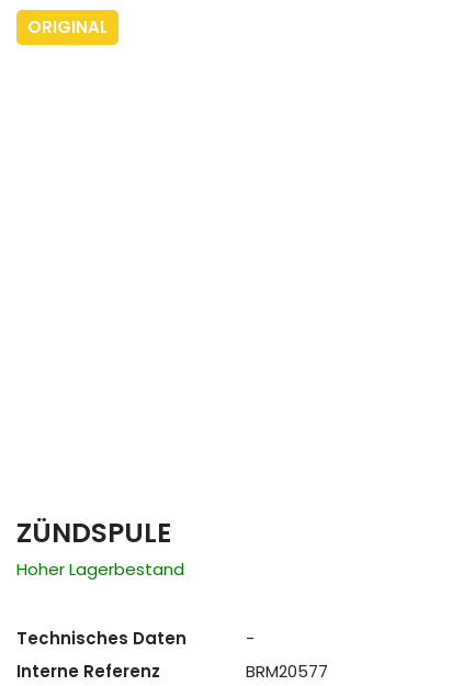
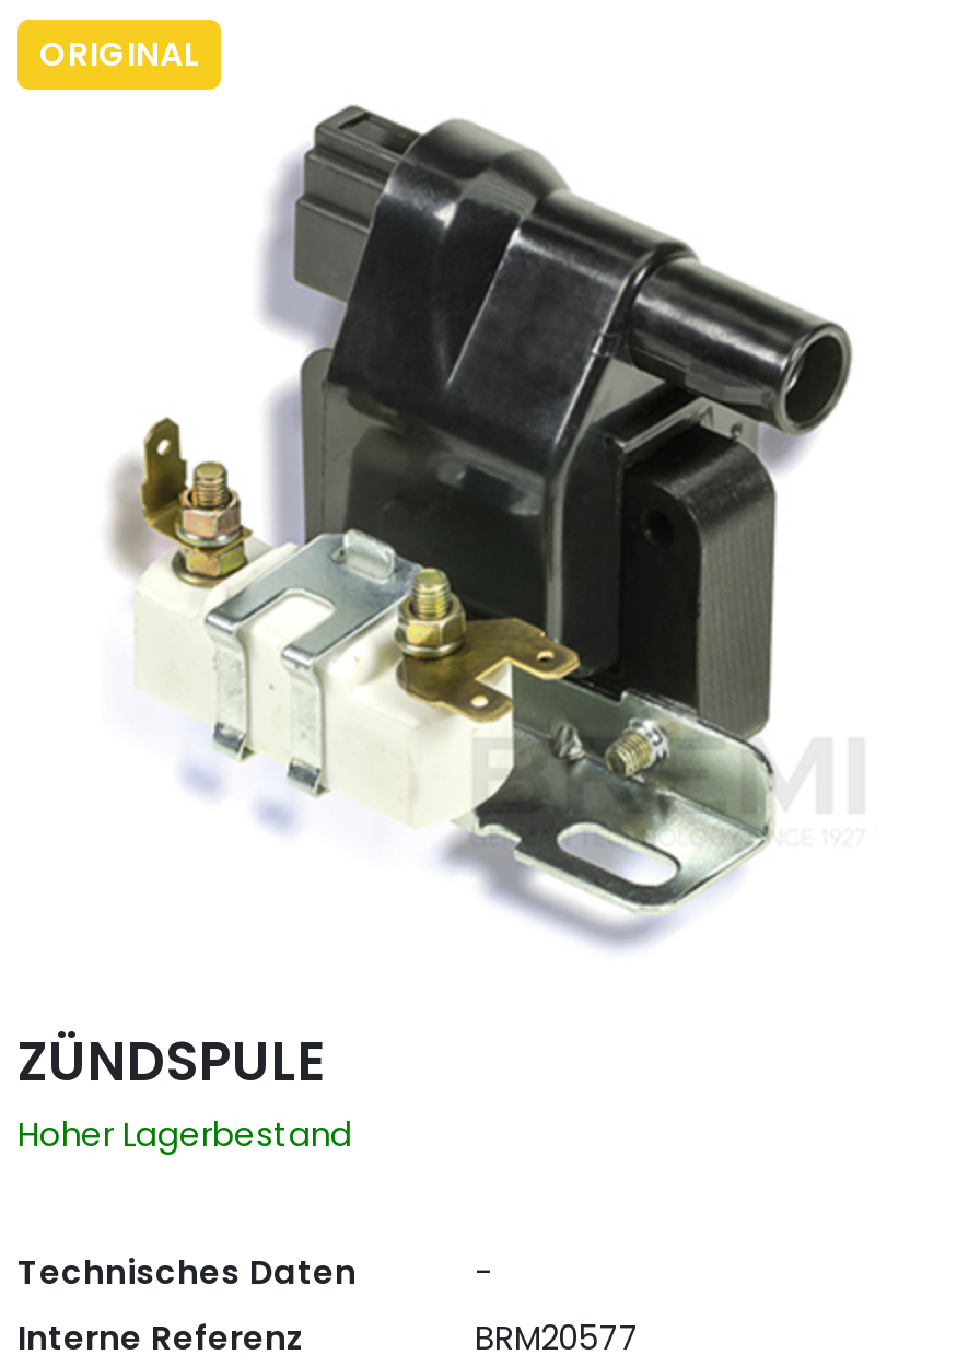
none -> [107,103,853,949] [image]

